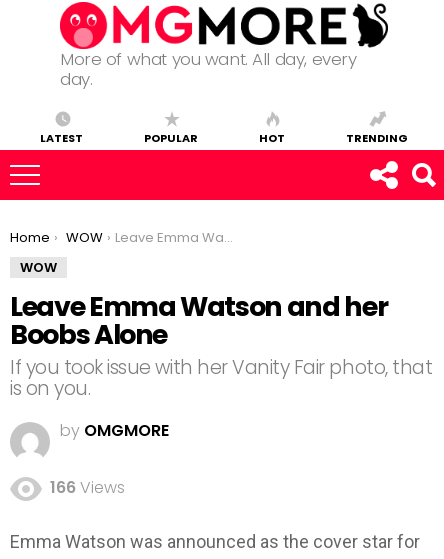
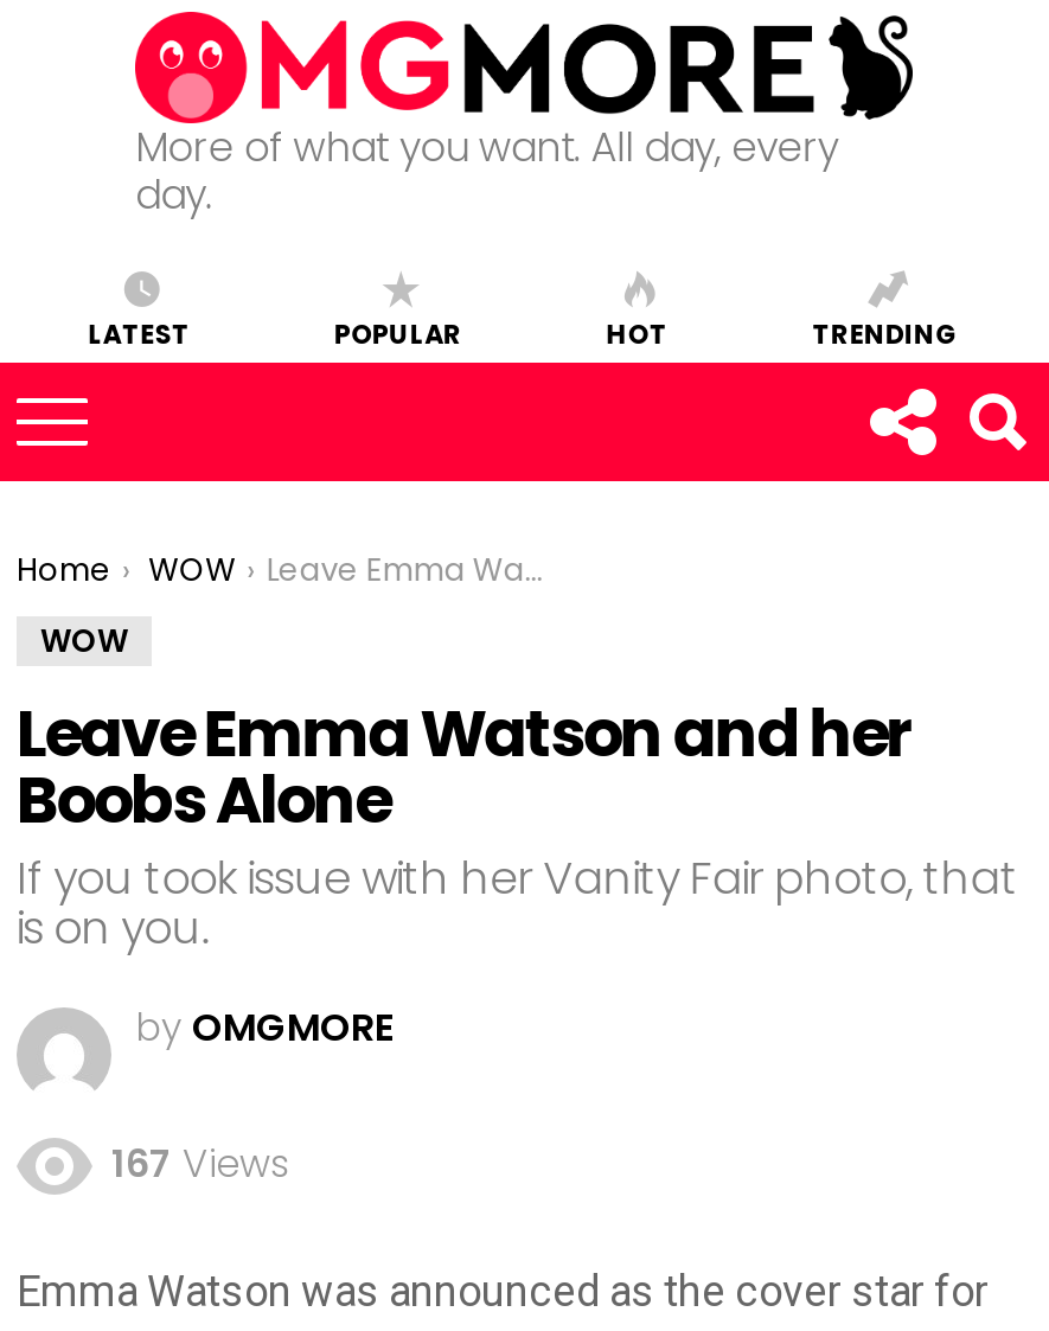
[50,476,125,499] 166 Views -> [111,1136,289,1190] 167 Views

